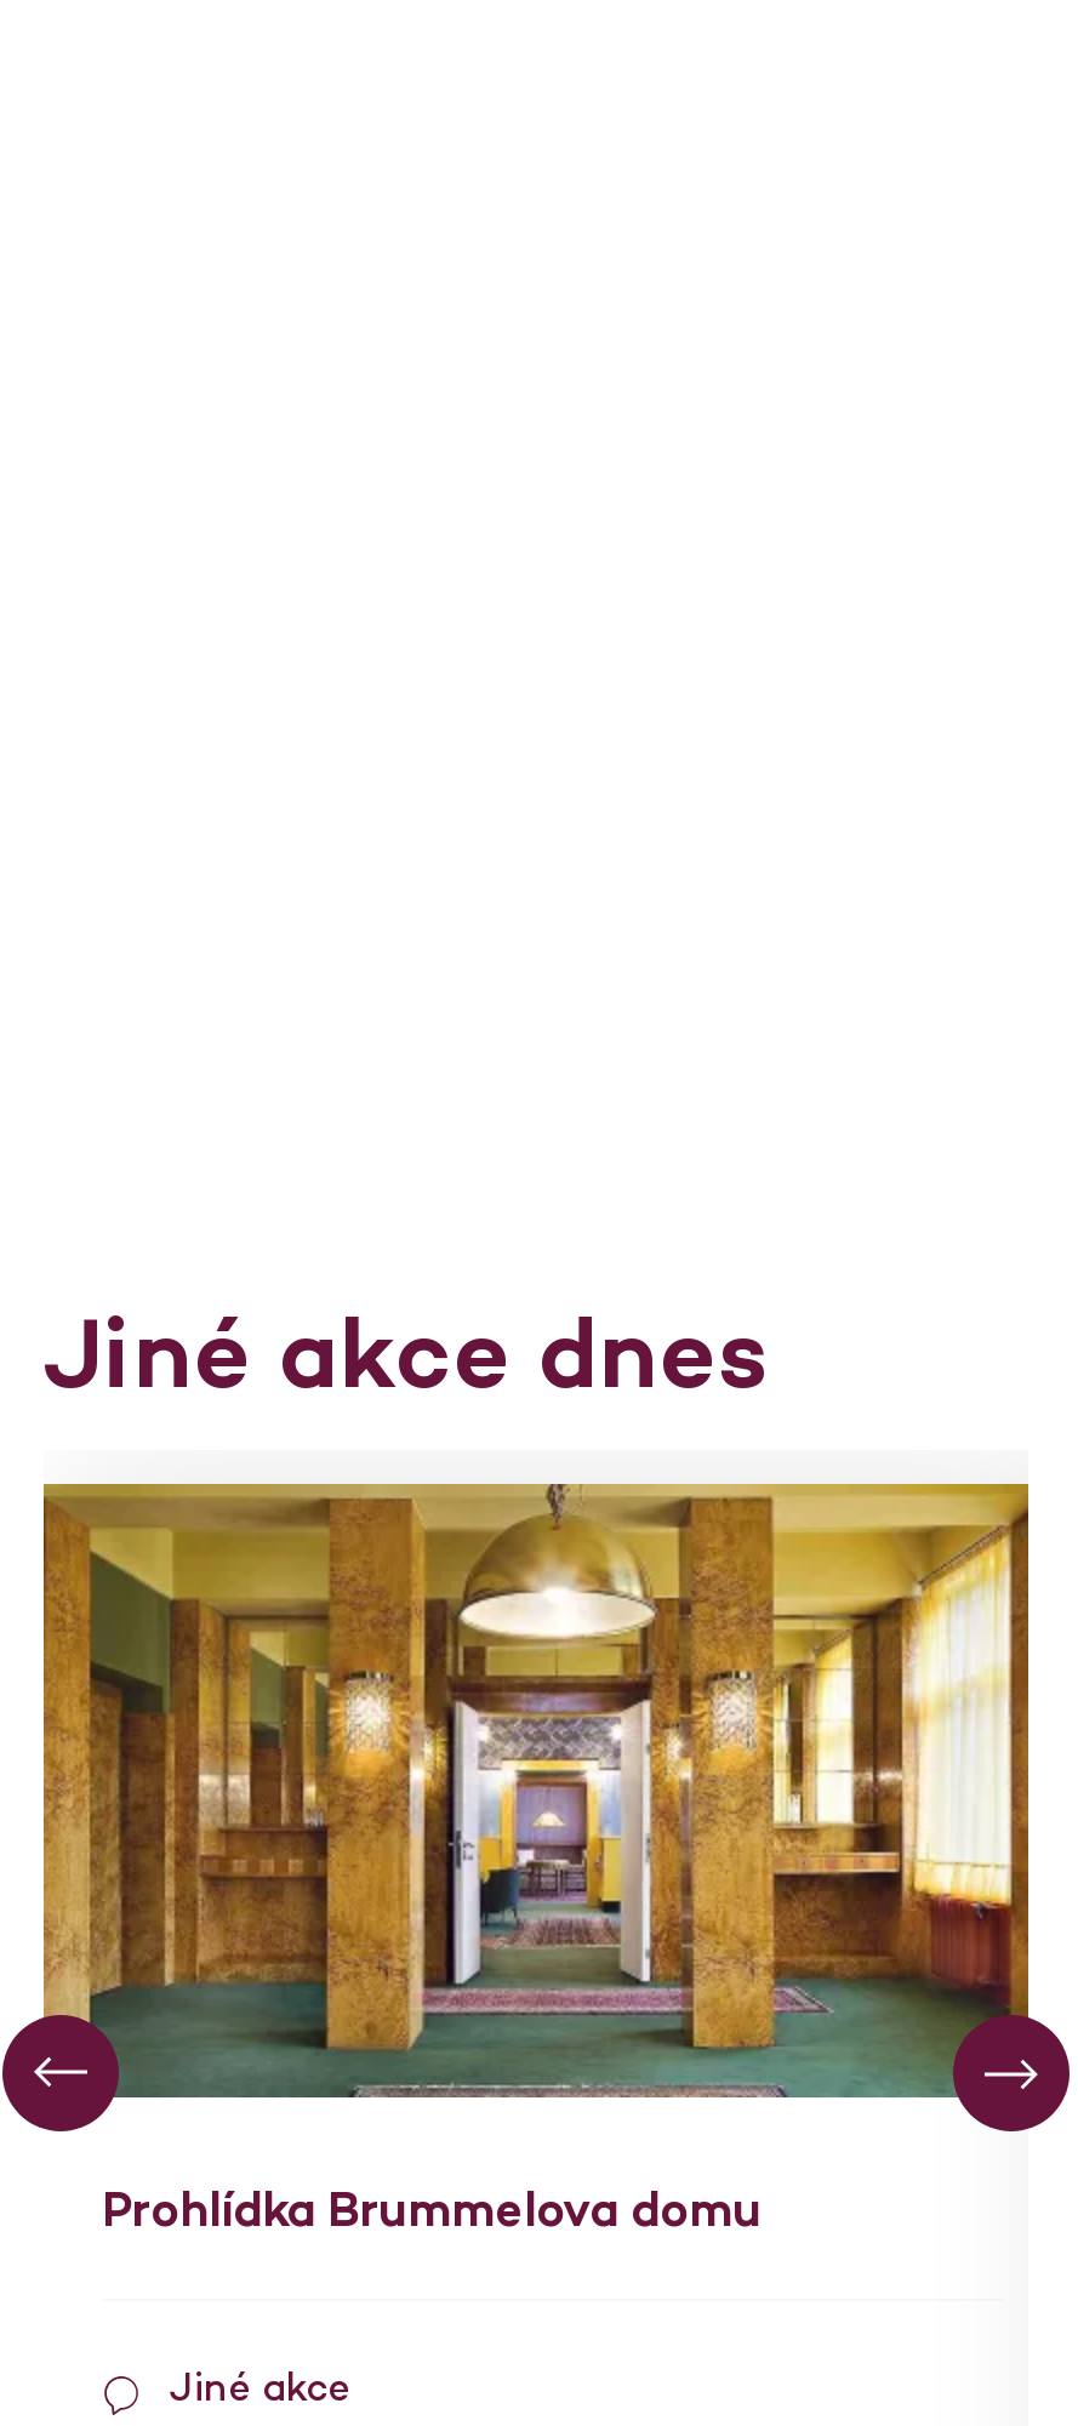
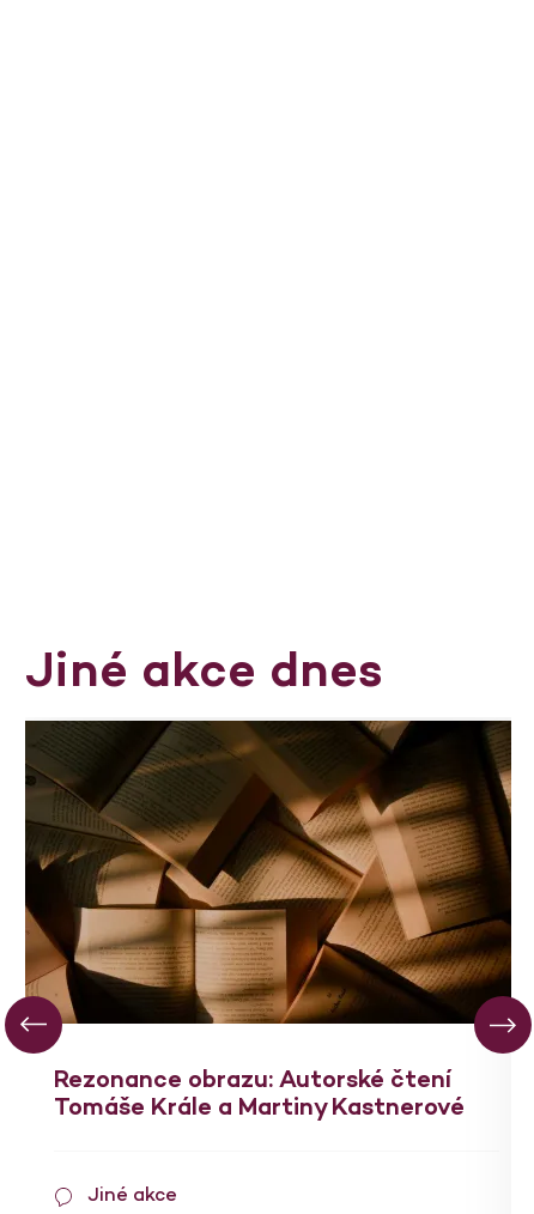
[41,1457,1031,2241] [image] | Prohlídka Brummelova domu -> [24,720,512,1122] [image] | Rezonance obrazu: Autorské čtení | Tomáše Krále a Martiny Kastnerové

